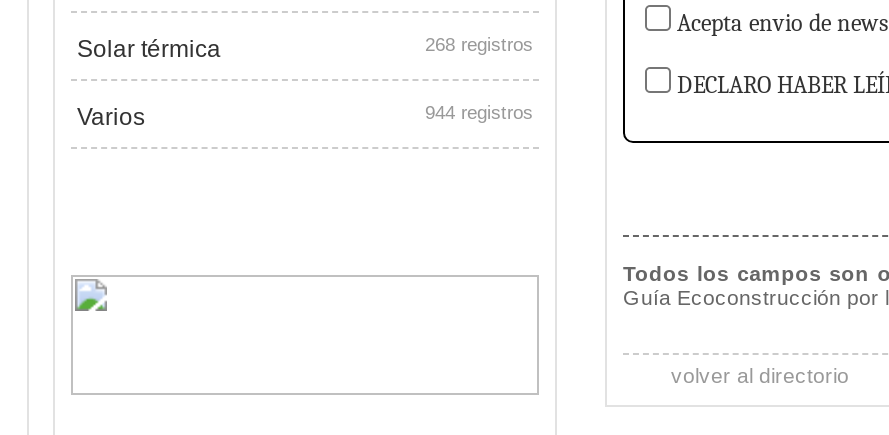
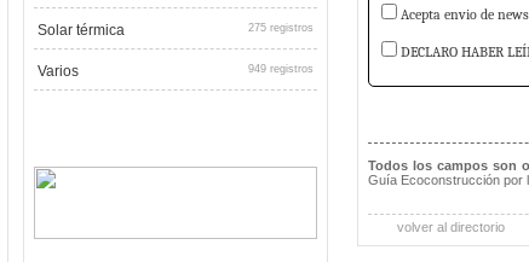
[425,35,533,55] 268 registros -> [248,22,314,34] 275 registros
[425,103,533,123] 944 registros -> [248,63,314,75] 949 registros

